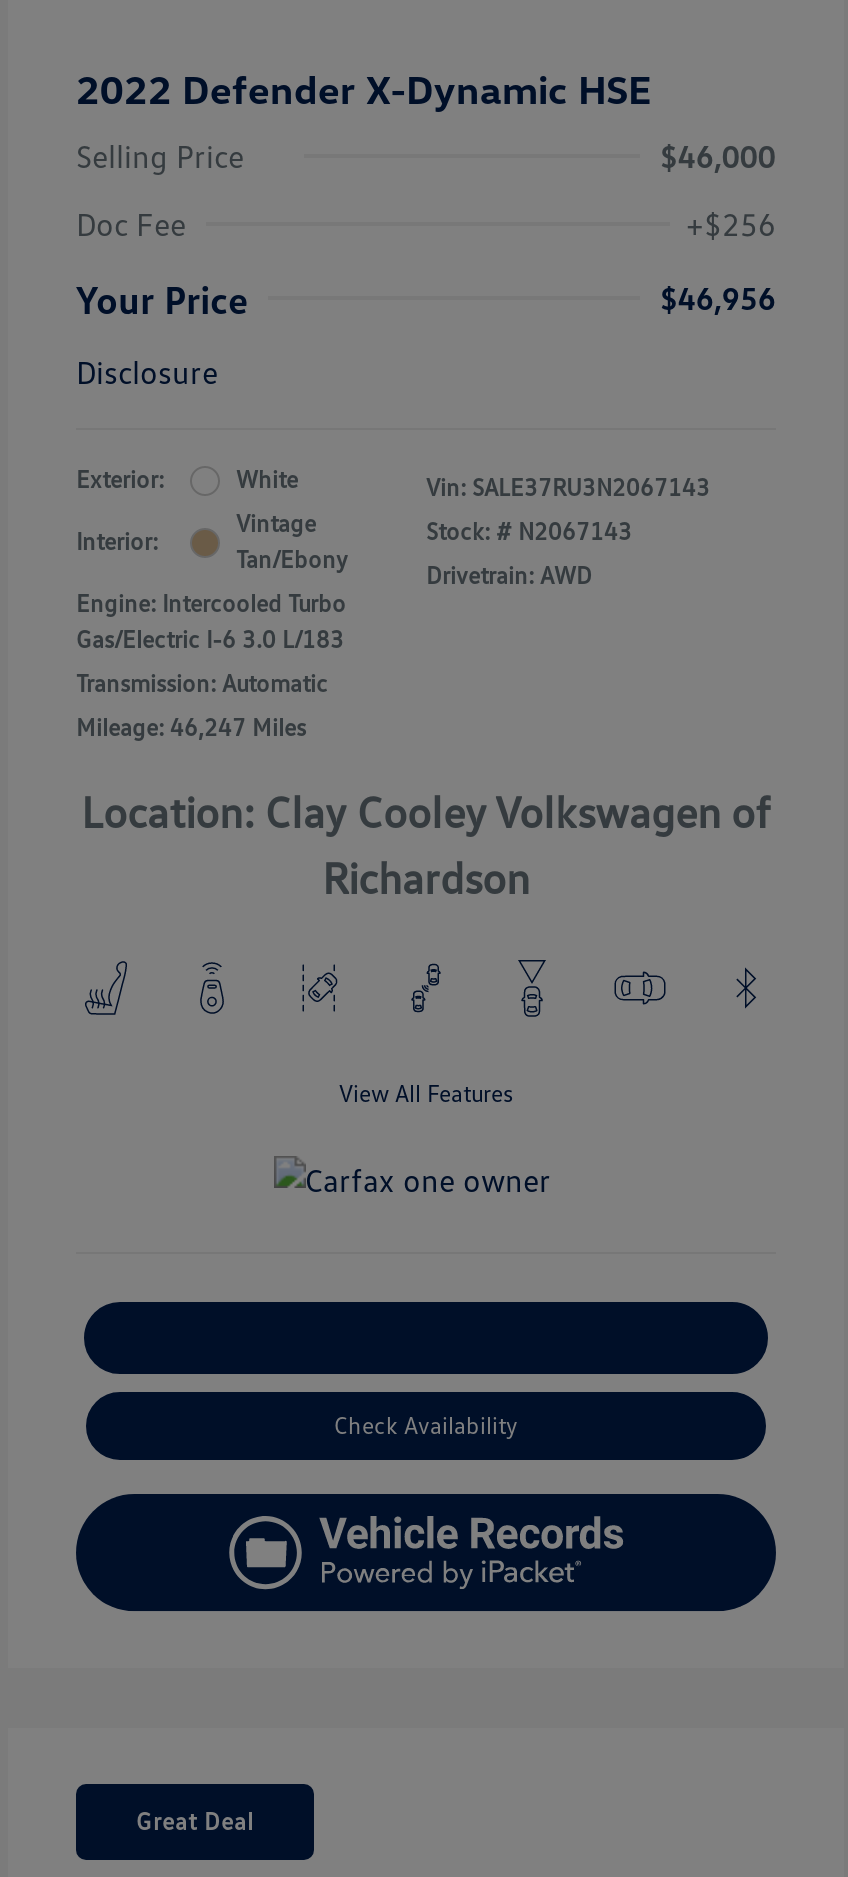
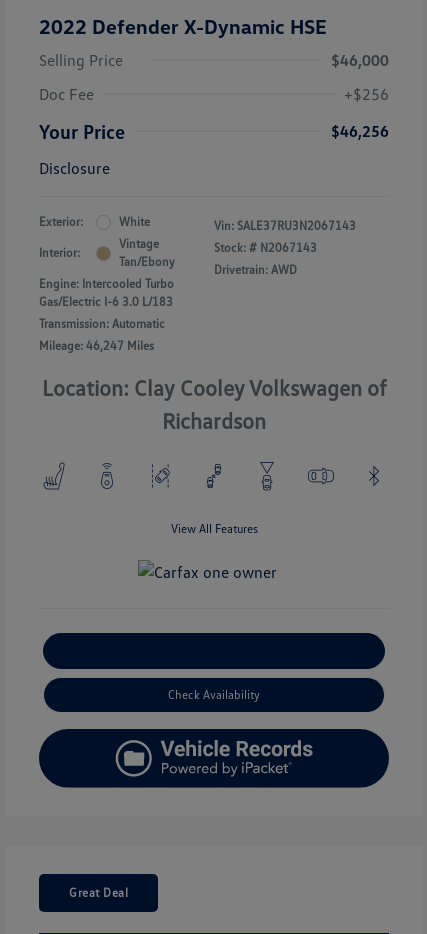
[660,279,776,319] $46,956 -> [331,121,389,141] $46,256

